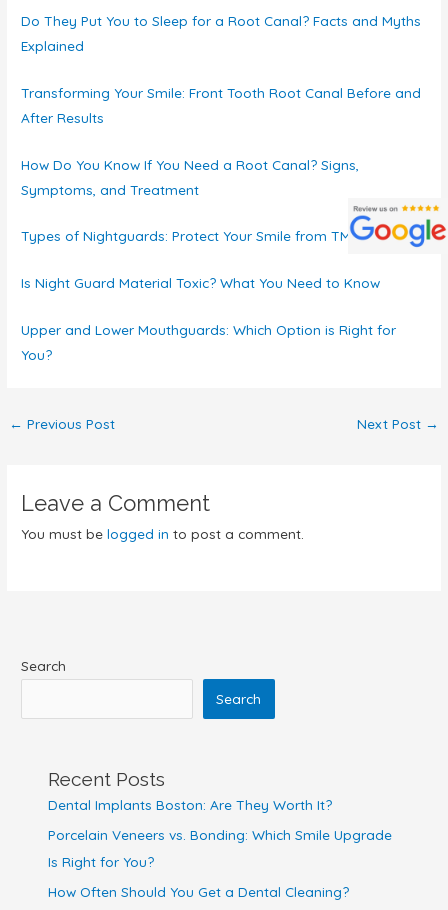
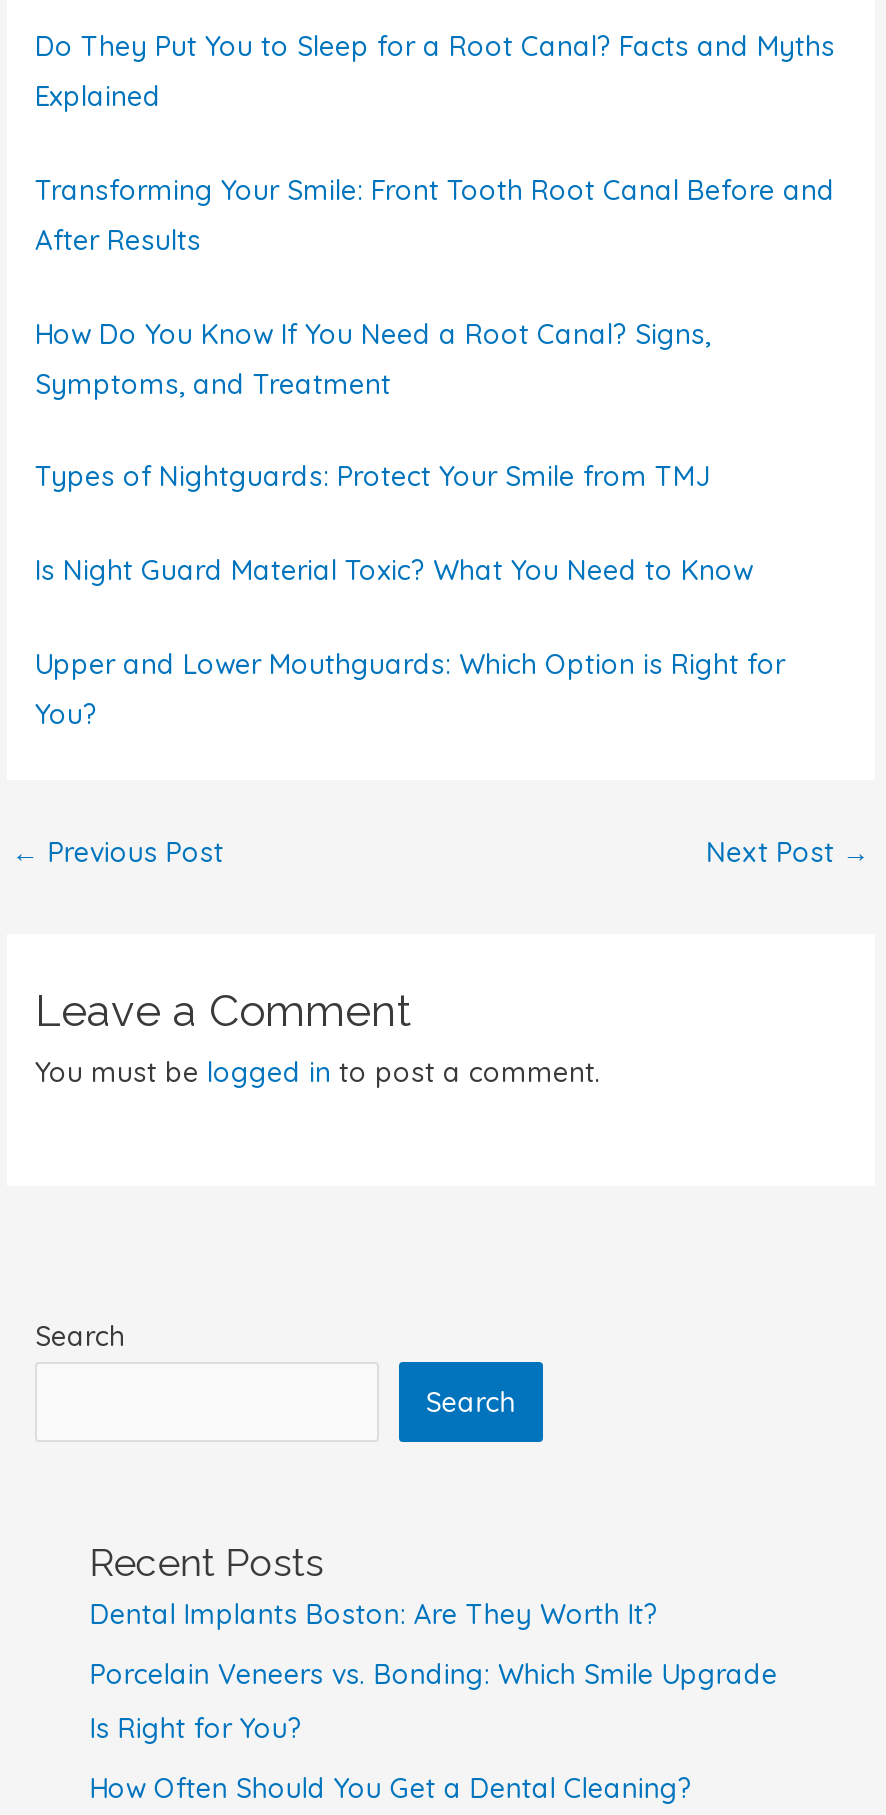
[349,204,445,249] [image] -> none

